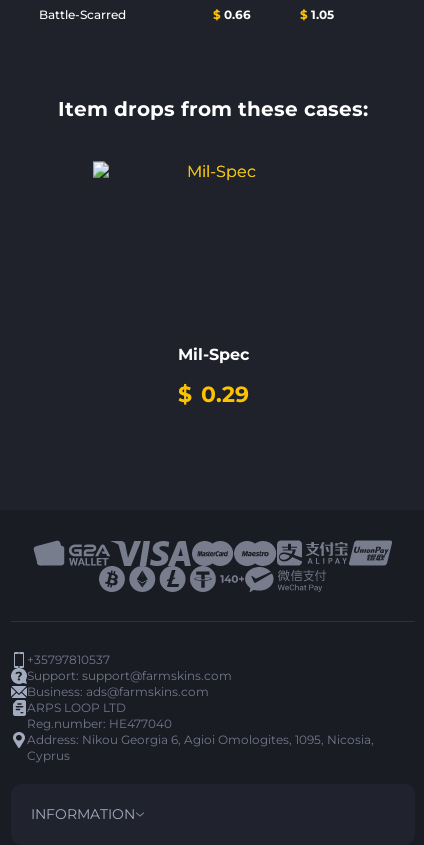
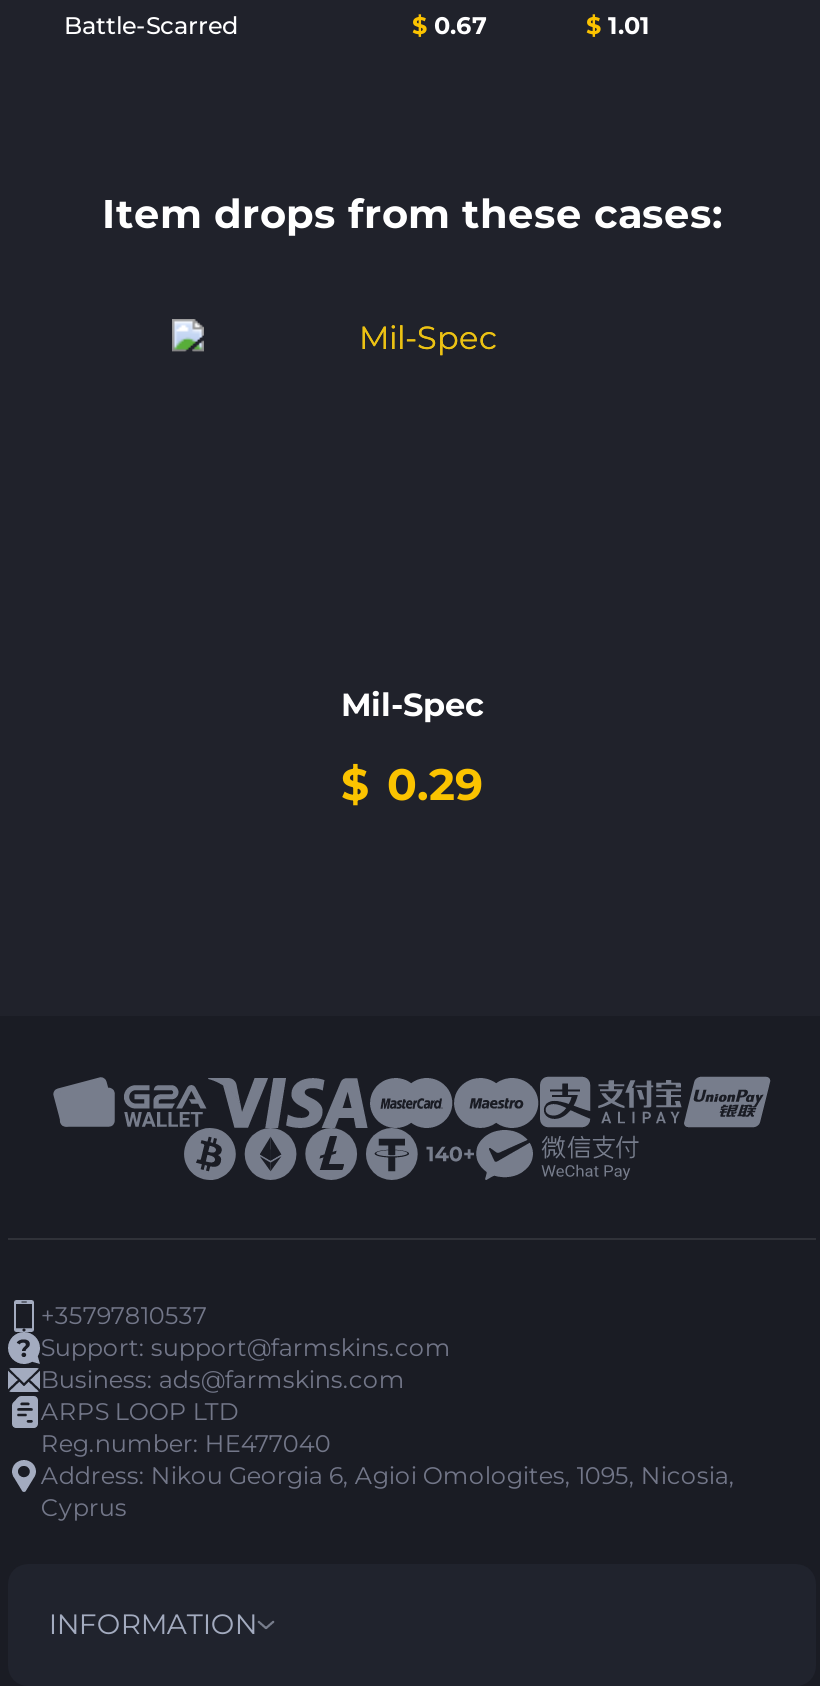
[213,7,251,22] $0.66 -> [412,10,486,40] $0.67
[300,7,334,22] $1.05 -> [586,10,650,40] $1.01

